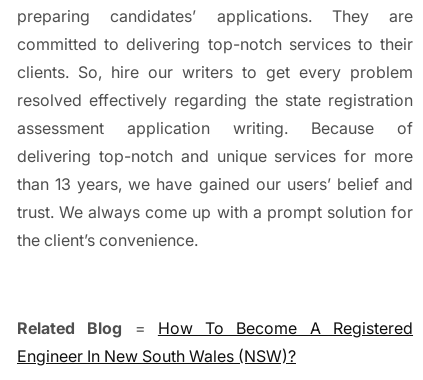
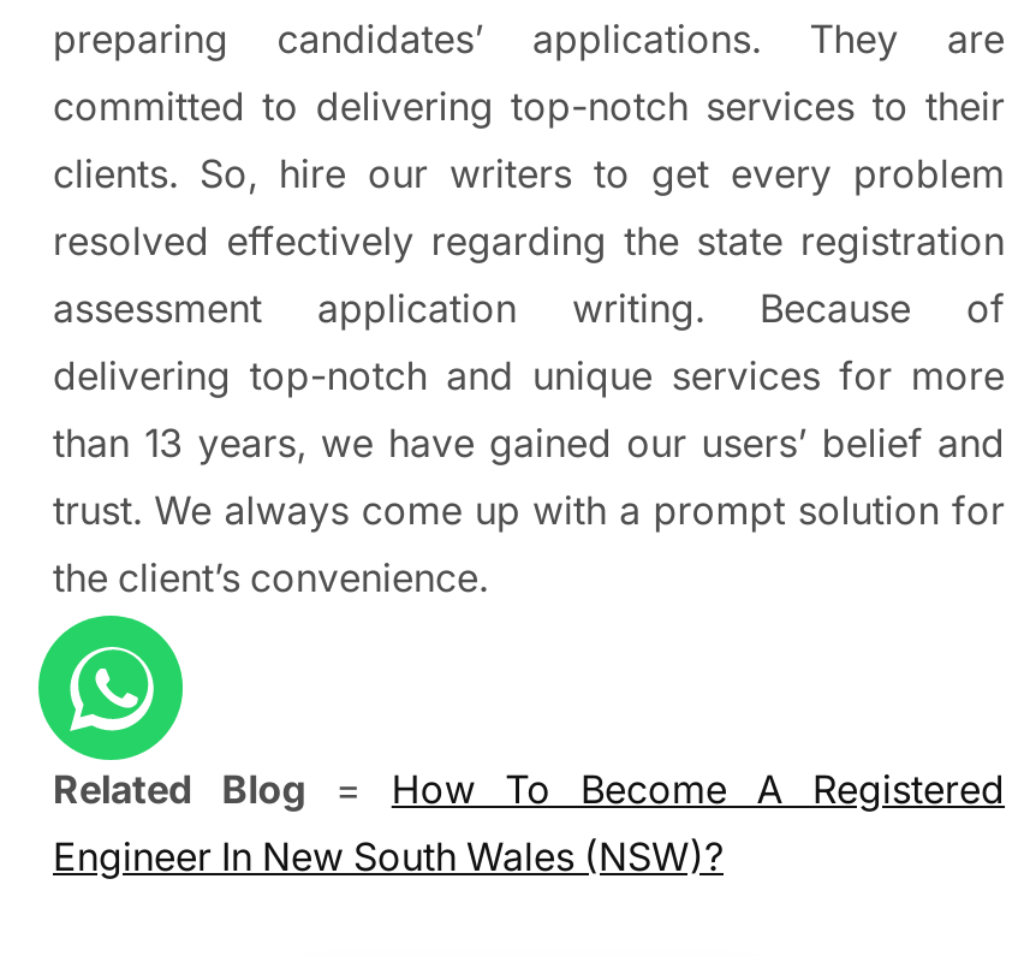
none -> [36,613,185,758] [image]

